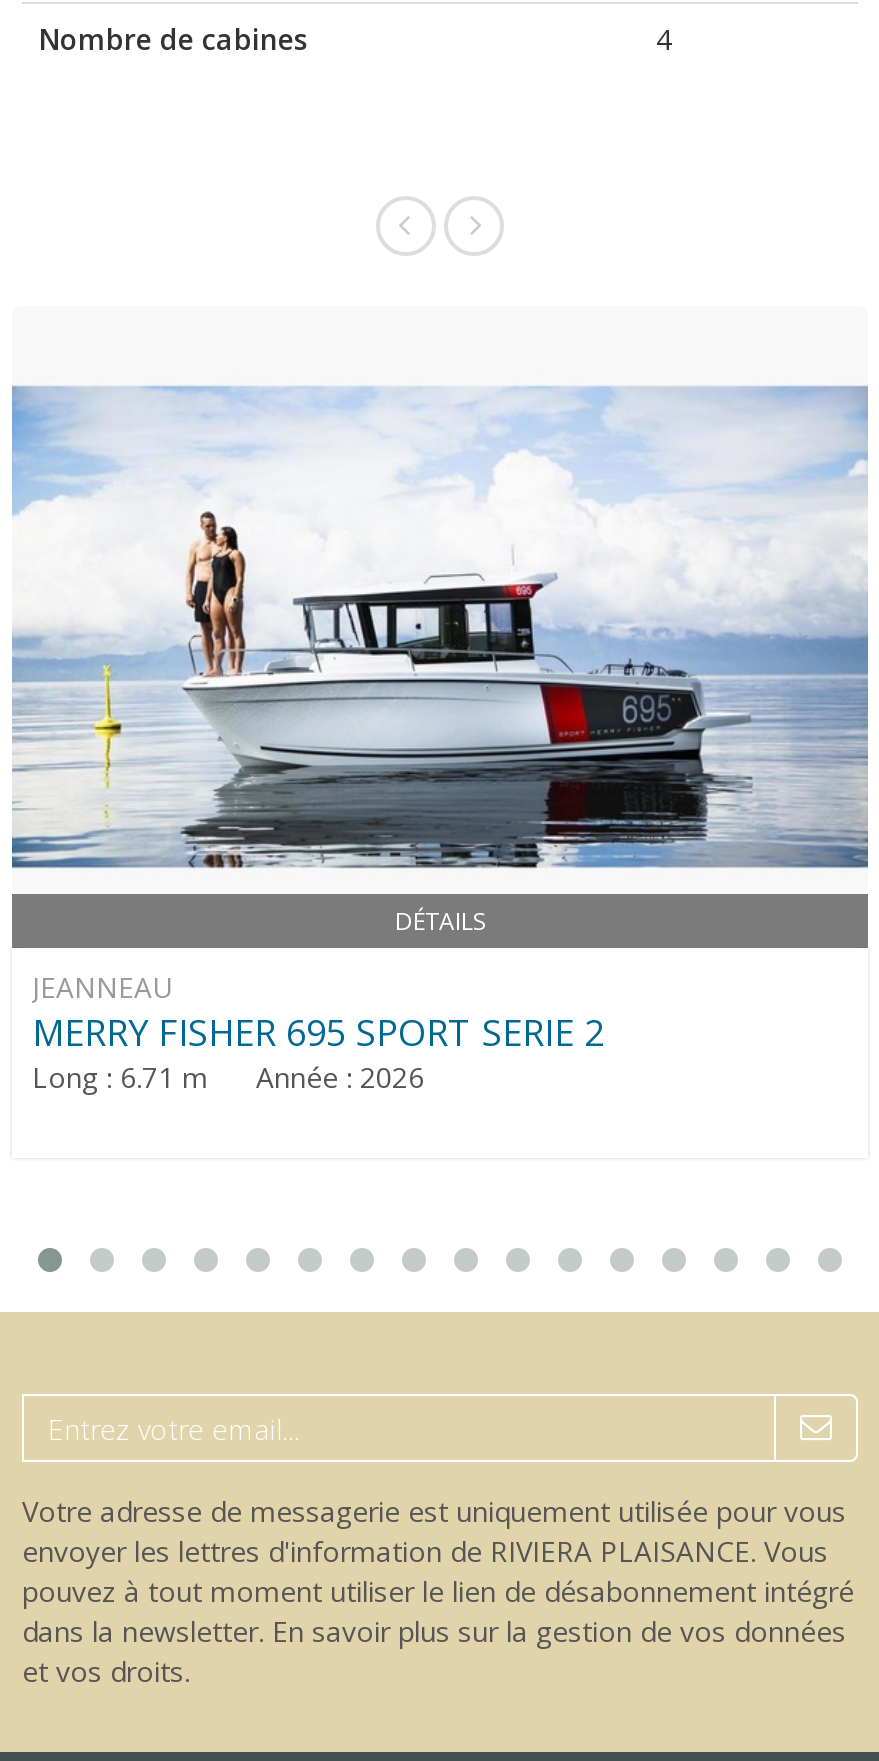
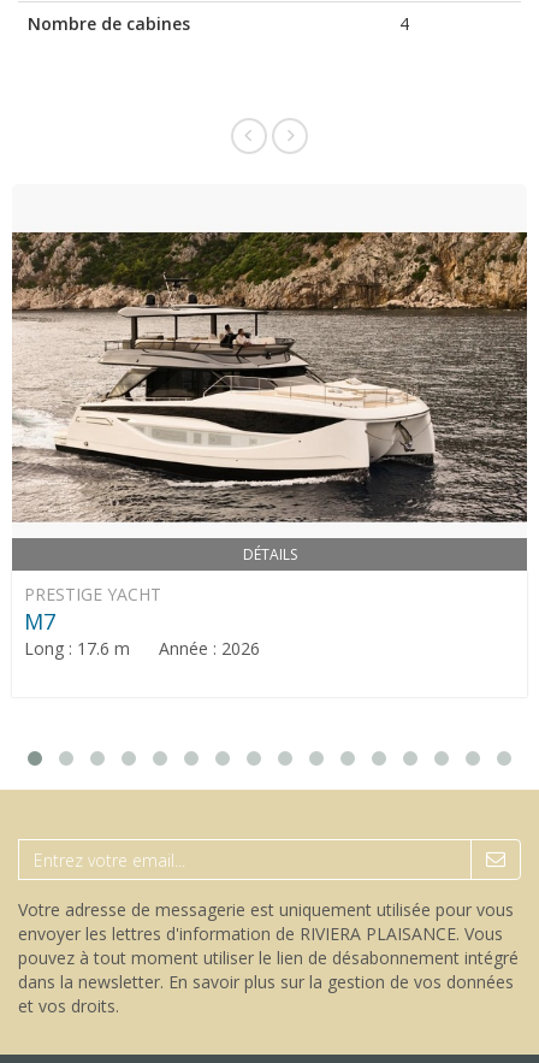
[10,386,870,870] [image] -> [11,231,528,524] [image]
[32,968,604,1096] JEANNEAU | MERRY FISHER 695 SPORT SERIE 2 | Long : 6.71 m Année : 2026 -> [24,583,260,660] PRESTIGE YACHT | M7 | Long : 17.6 m Année : 2026

